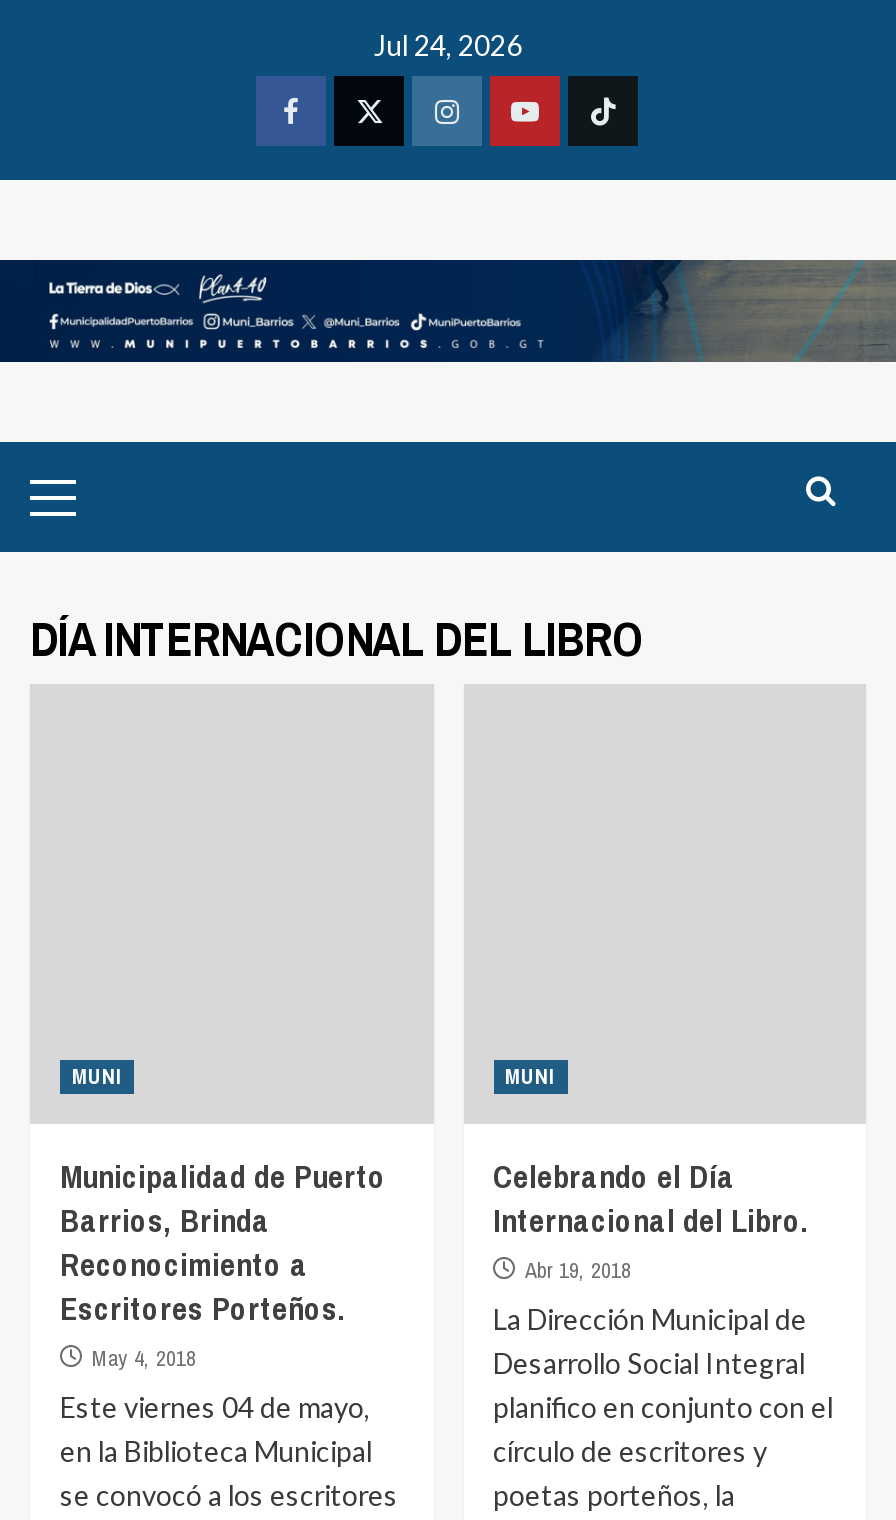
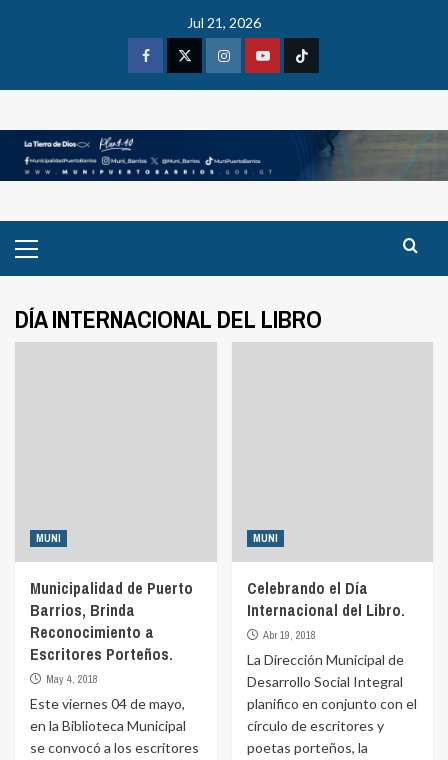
[374,28,522,62] Jul 24, 2026 -> [187,14,261,31] Jul 21, 2026

